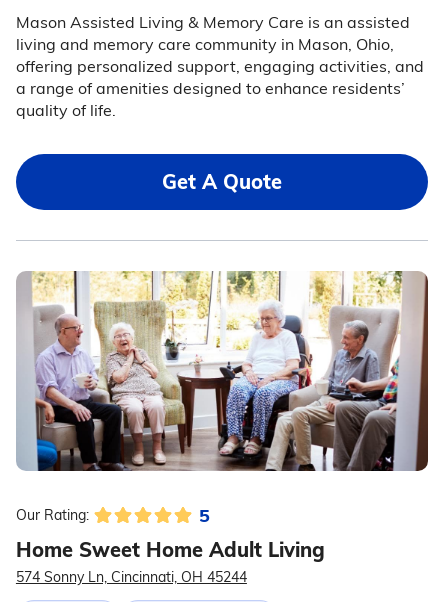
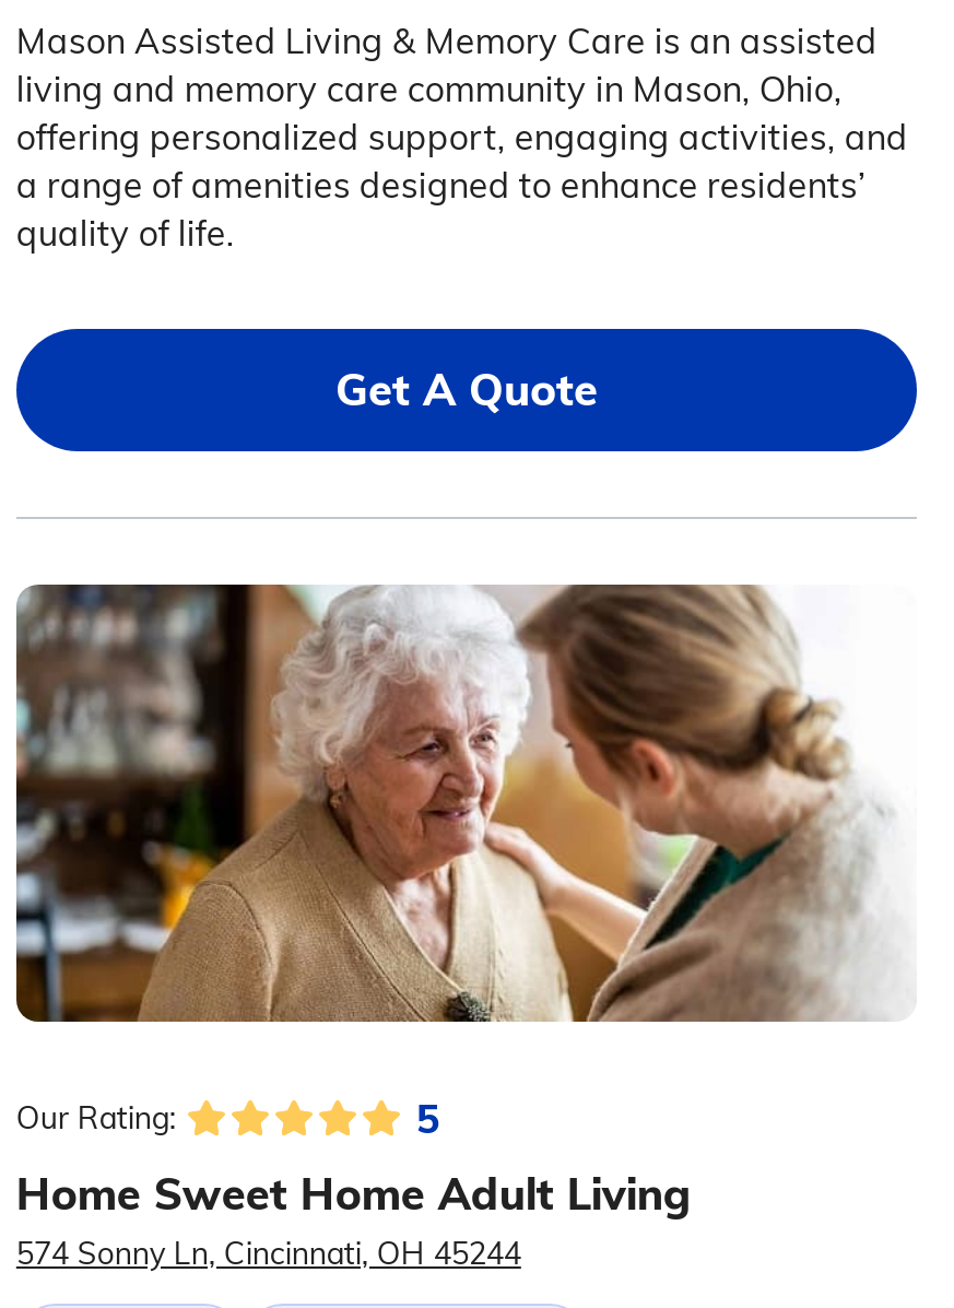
[16,270,429,472] [image] -> [14,582,917,1024] [image]

